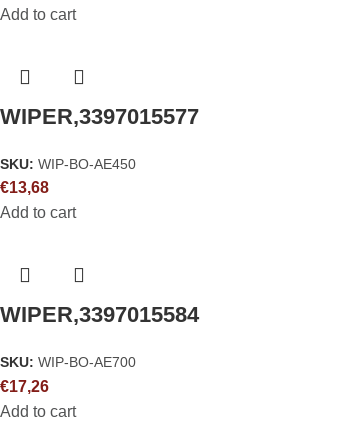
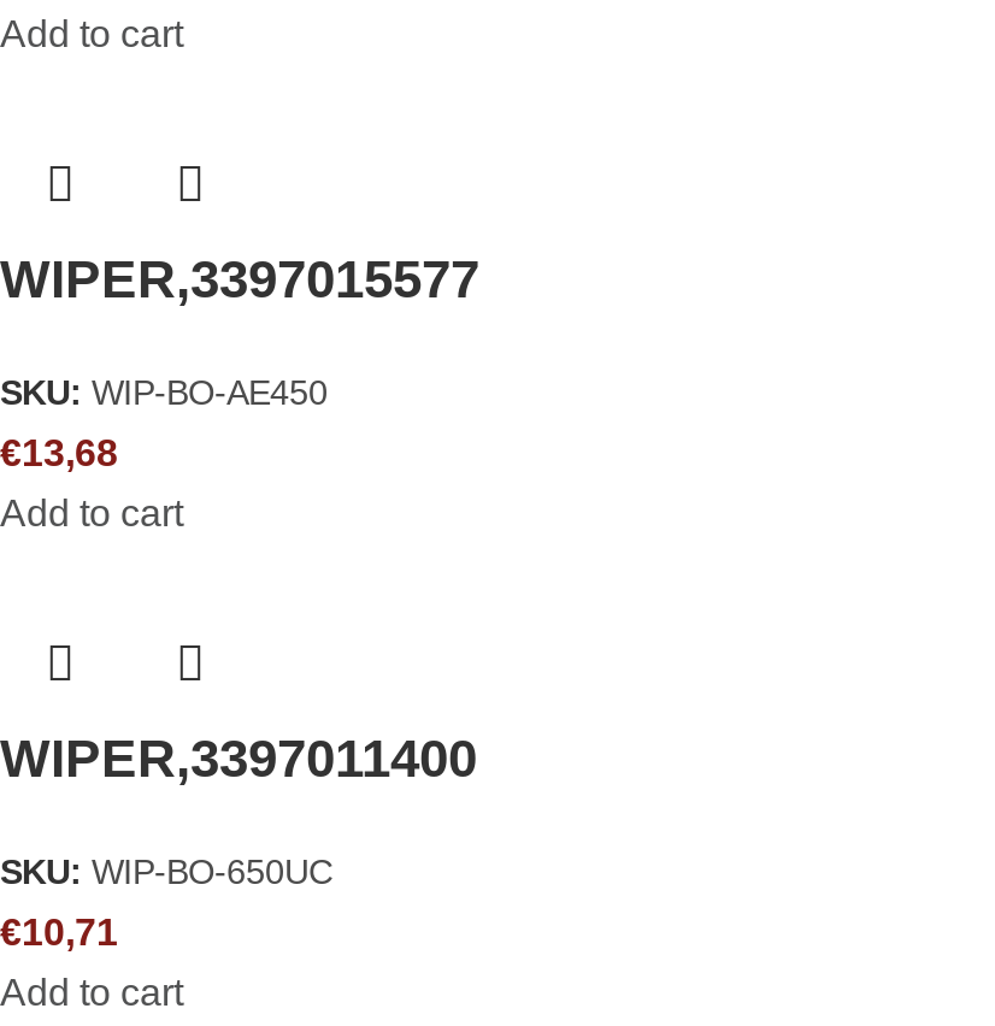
[0,302,199,327] WIPER,3397015584 -> [0,729,477,789] WIPER,3397011400
[0,354,136,370] SKU: WIP-BO-AE700 -> [0,853,332,892] SKU: WIP-BO-650UC
[0,378,49,395] €17,26 -> [0,911,118,952] €10,71

